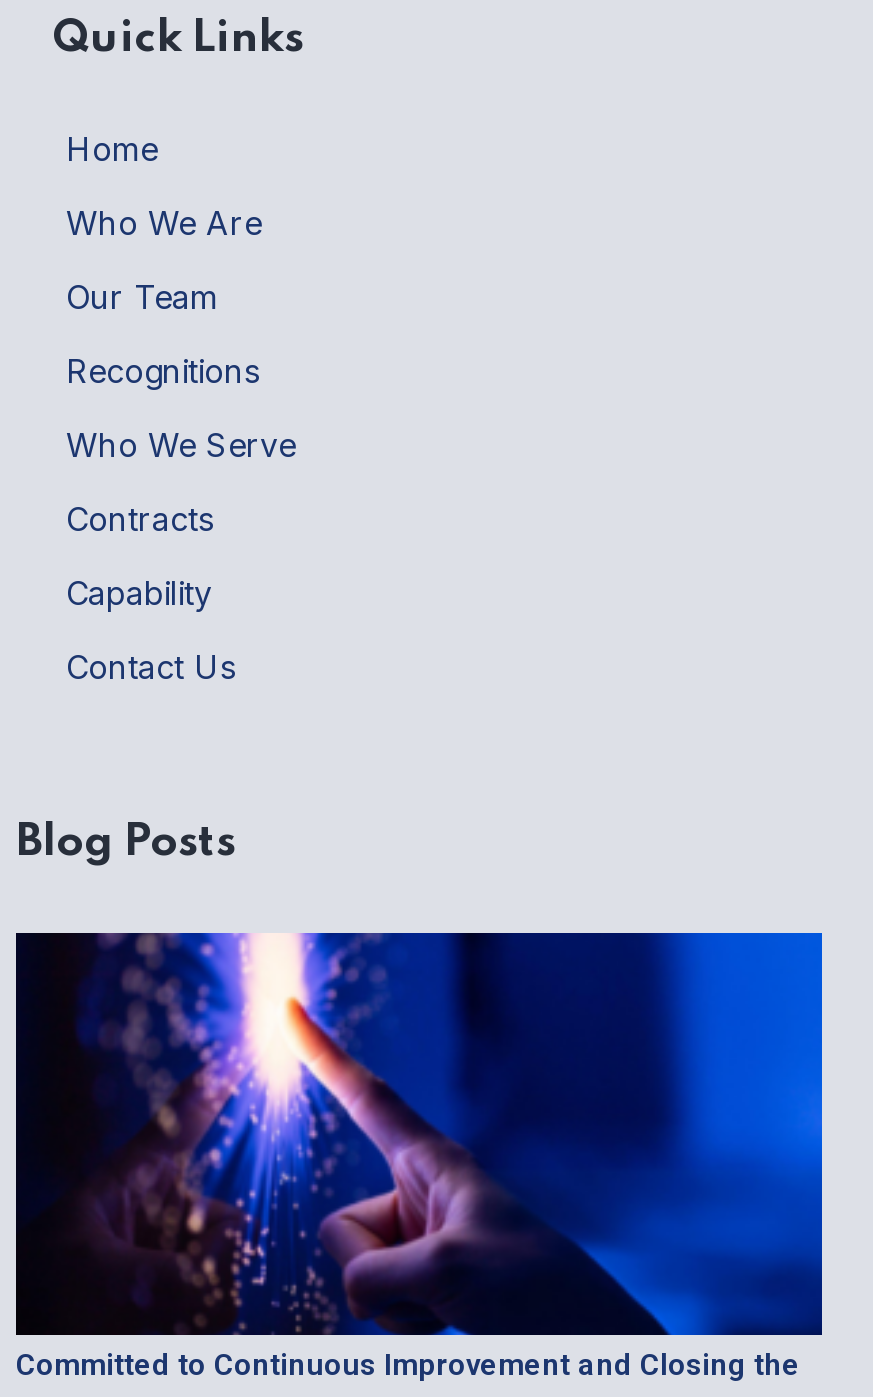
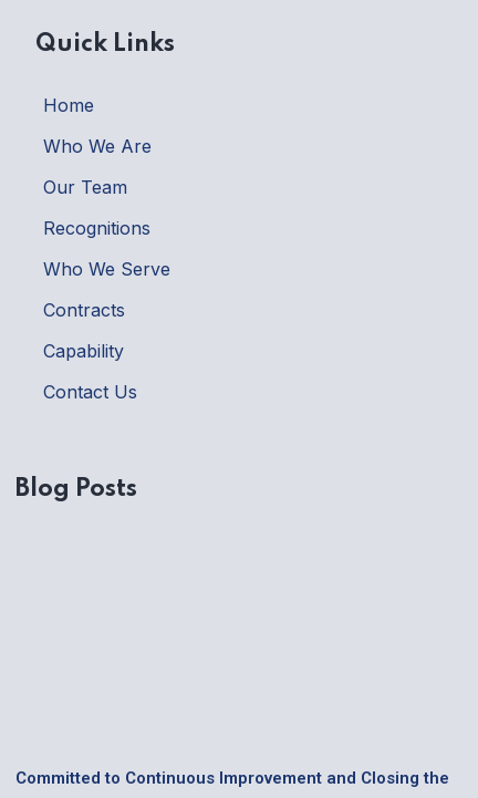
[14,931,824,1337] [image] -> none

